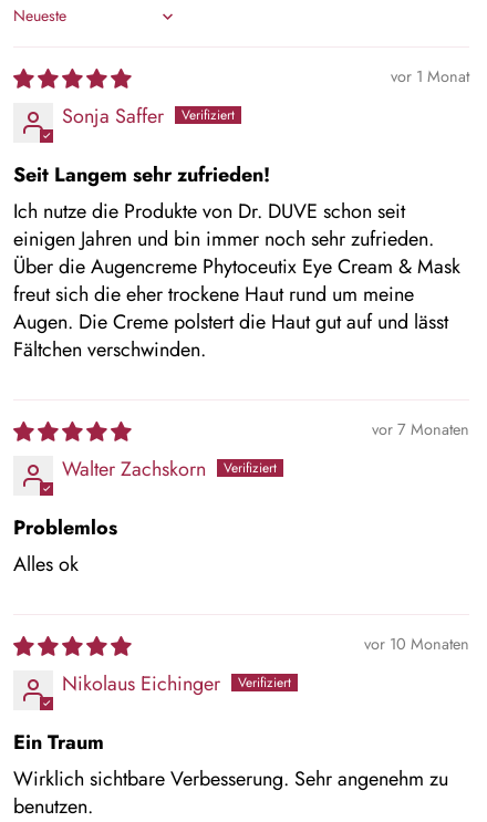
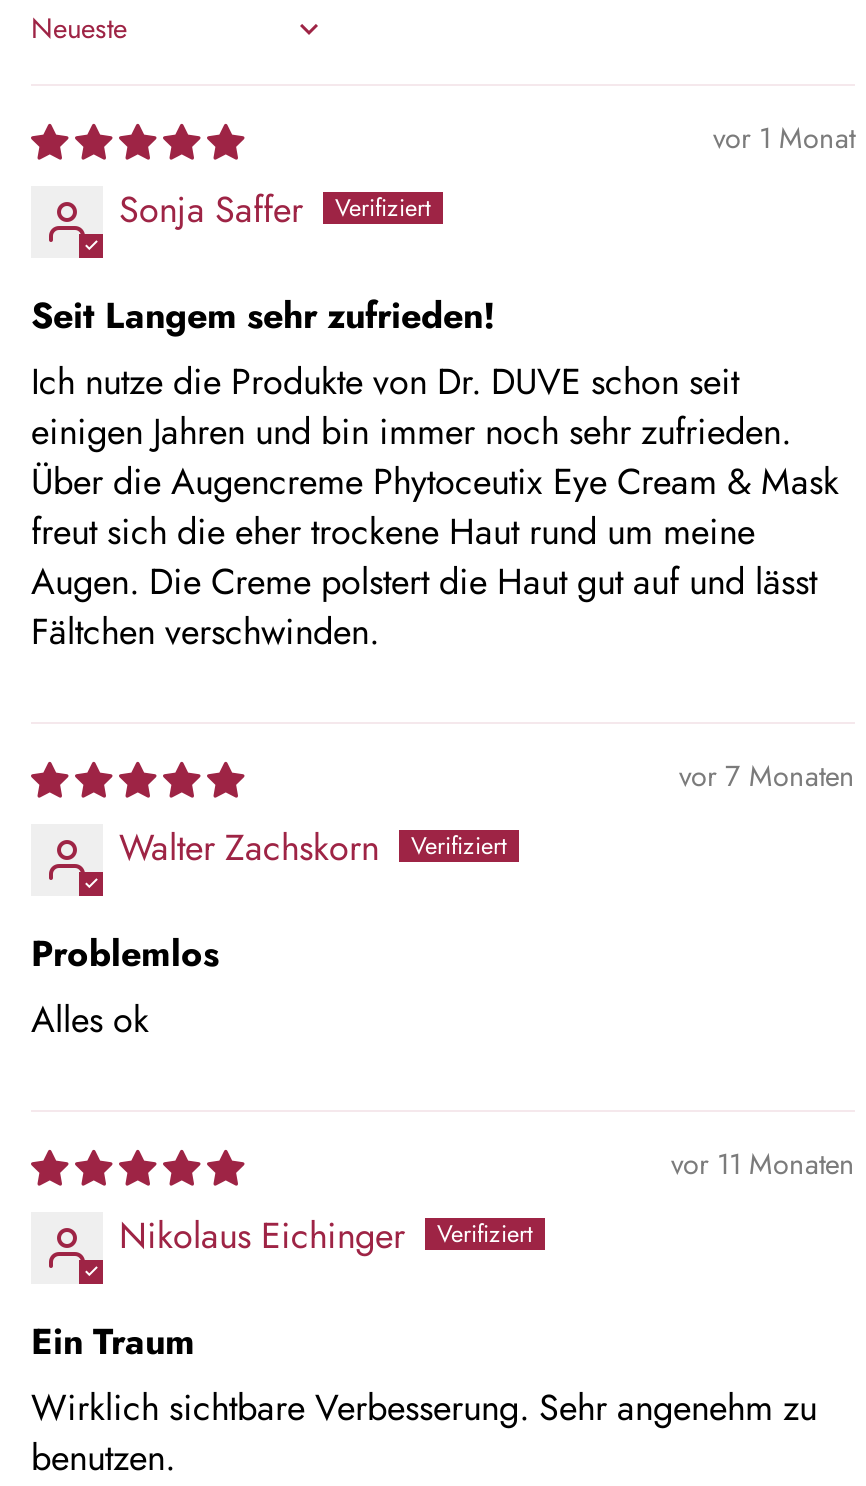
[364,633,469,655] vor 10 Monaten -> [671,1144,855,1184] vor 11 Monaten

